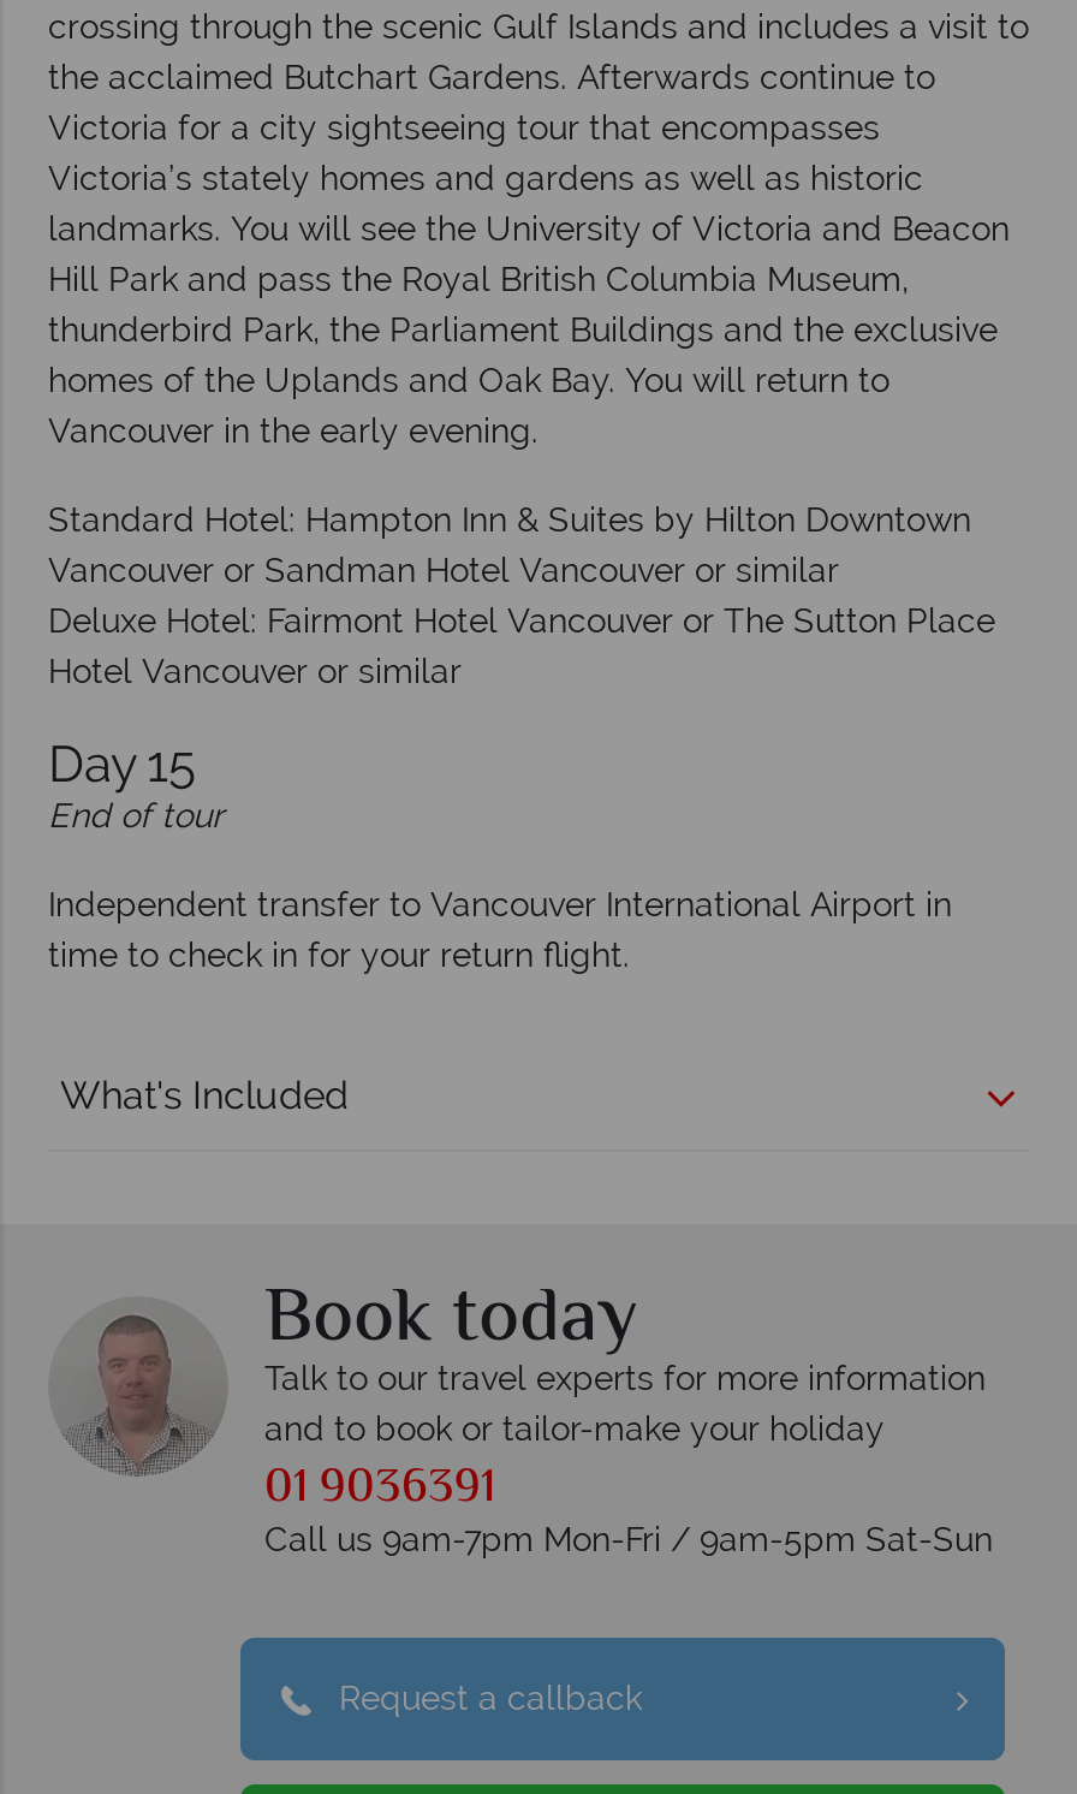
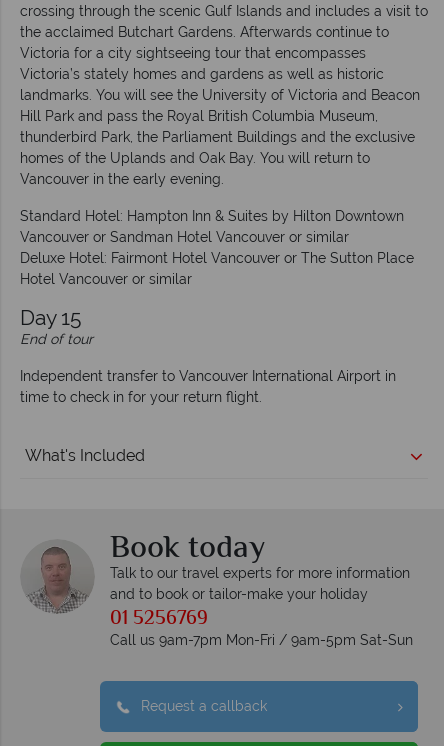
[264,1453,495,1527] 01 9036391 -> [110,604,208,635] 01 5256769

